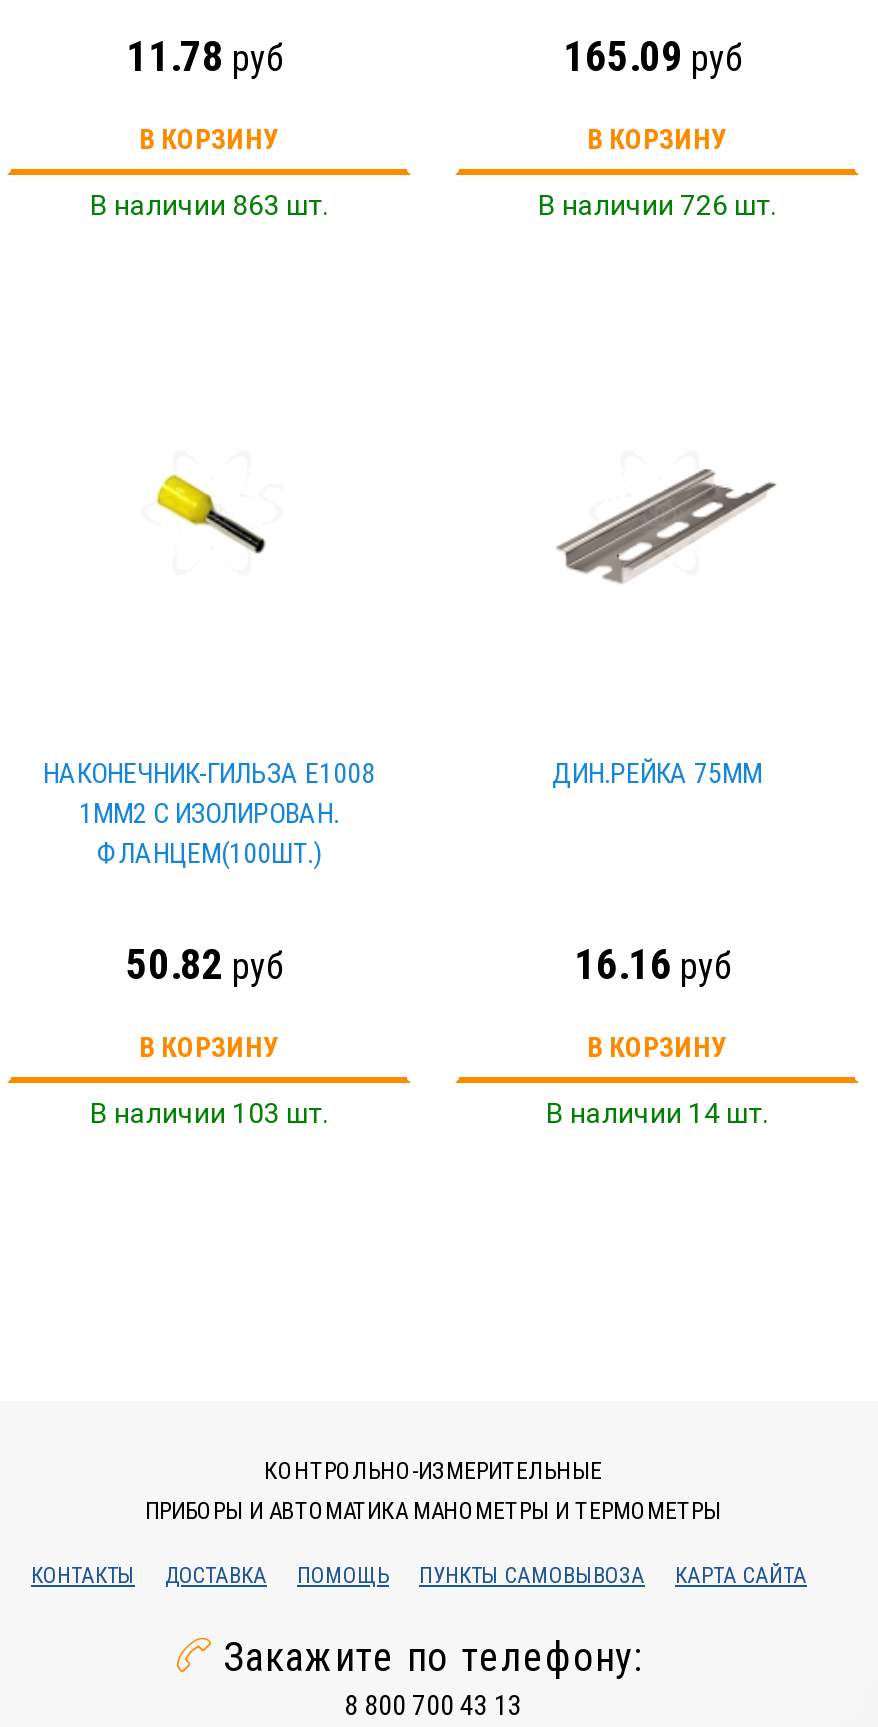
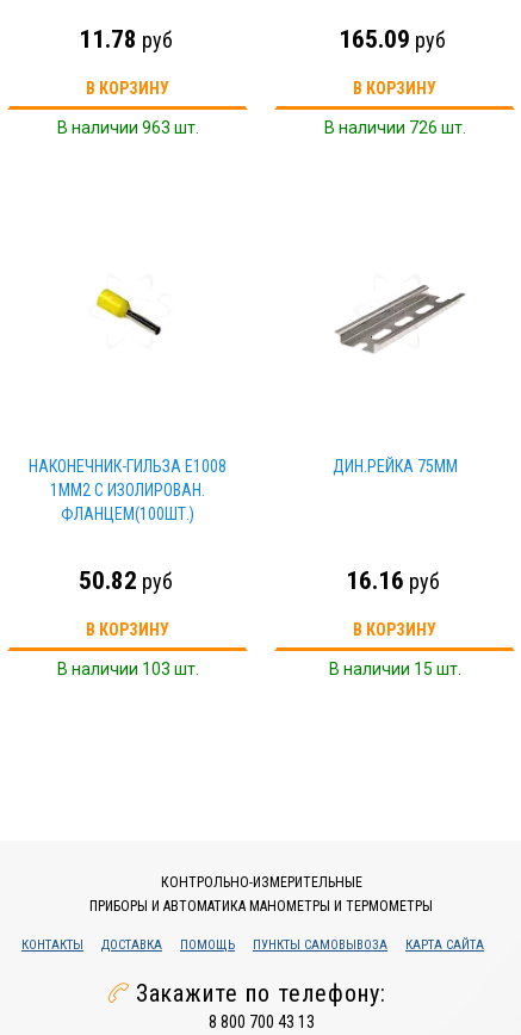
[90,189,328,221] В наличии 863 шт. -> [57,118,199,137] В наличии 963 шт.
[546,1097,768,1129] В наличии 14 шт. -> [328,659,461,678] В наличии 15 шт.

